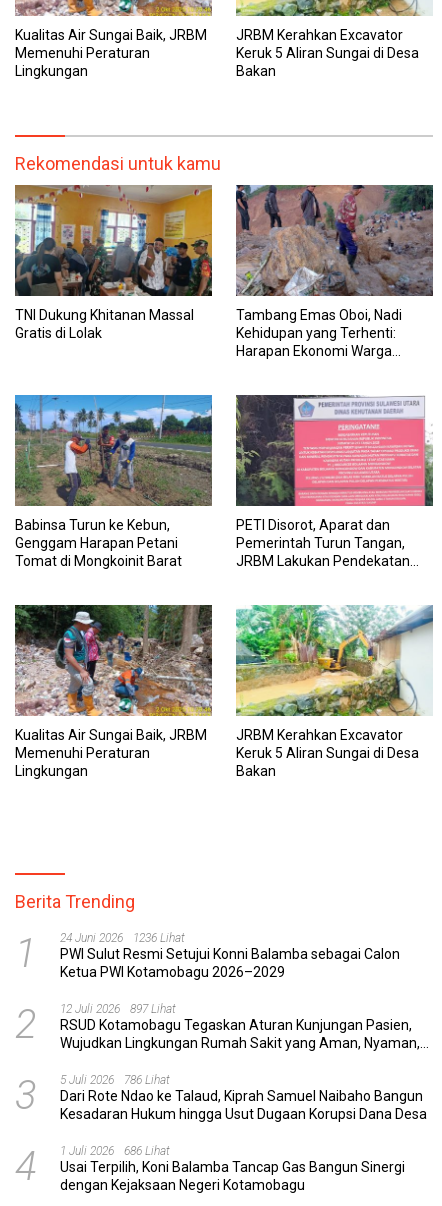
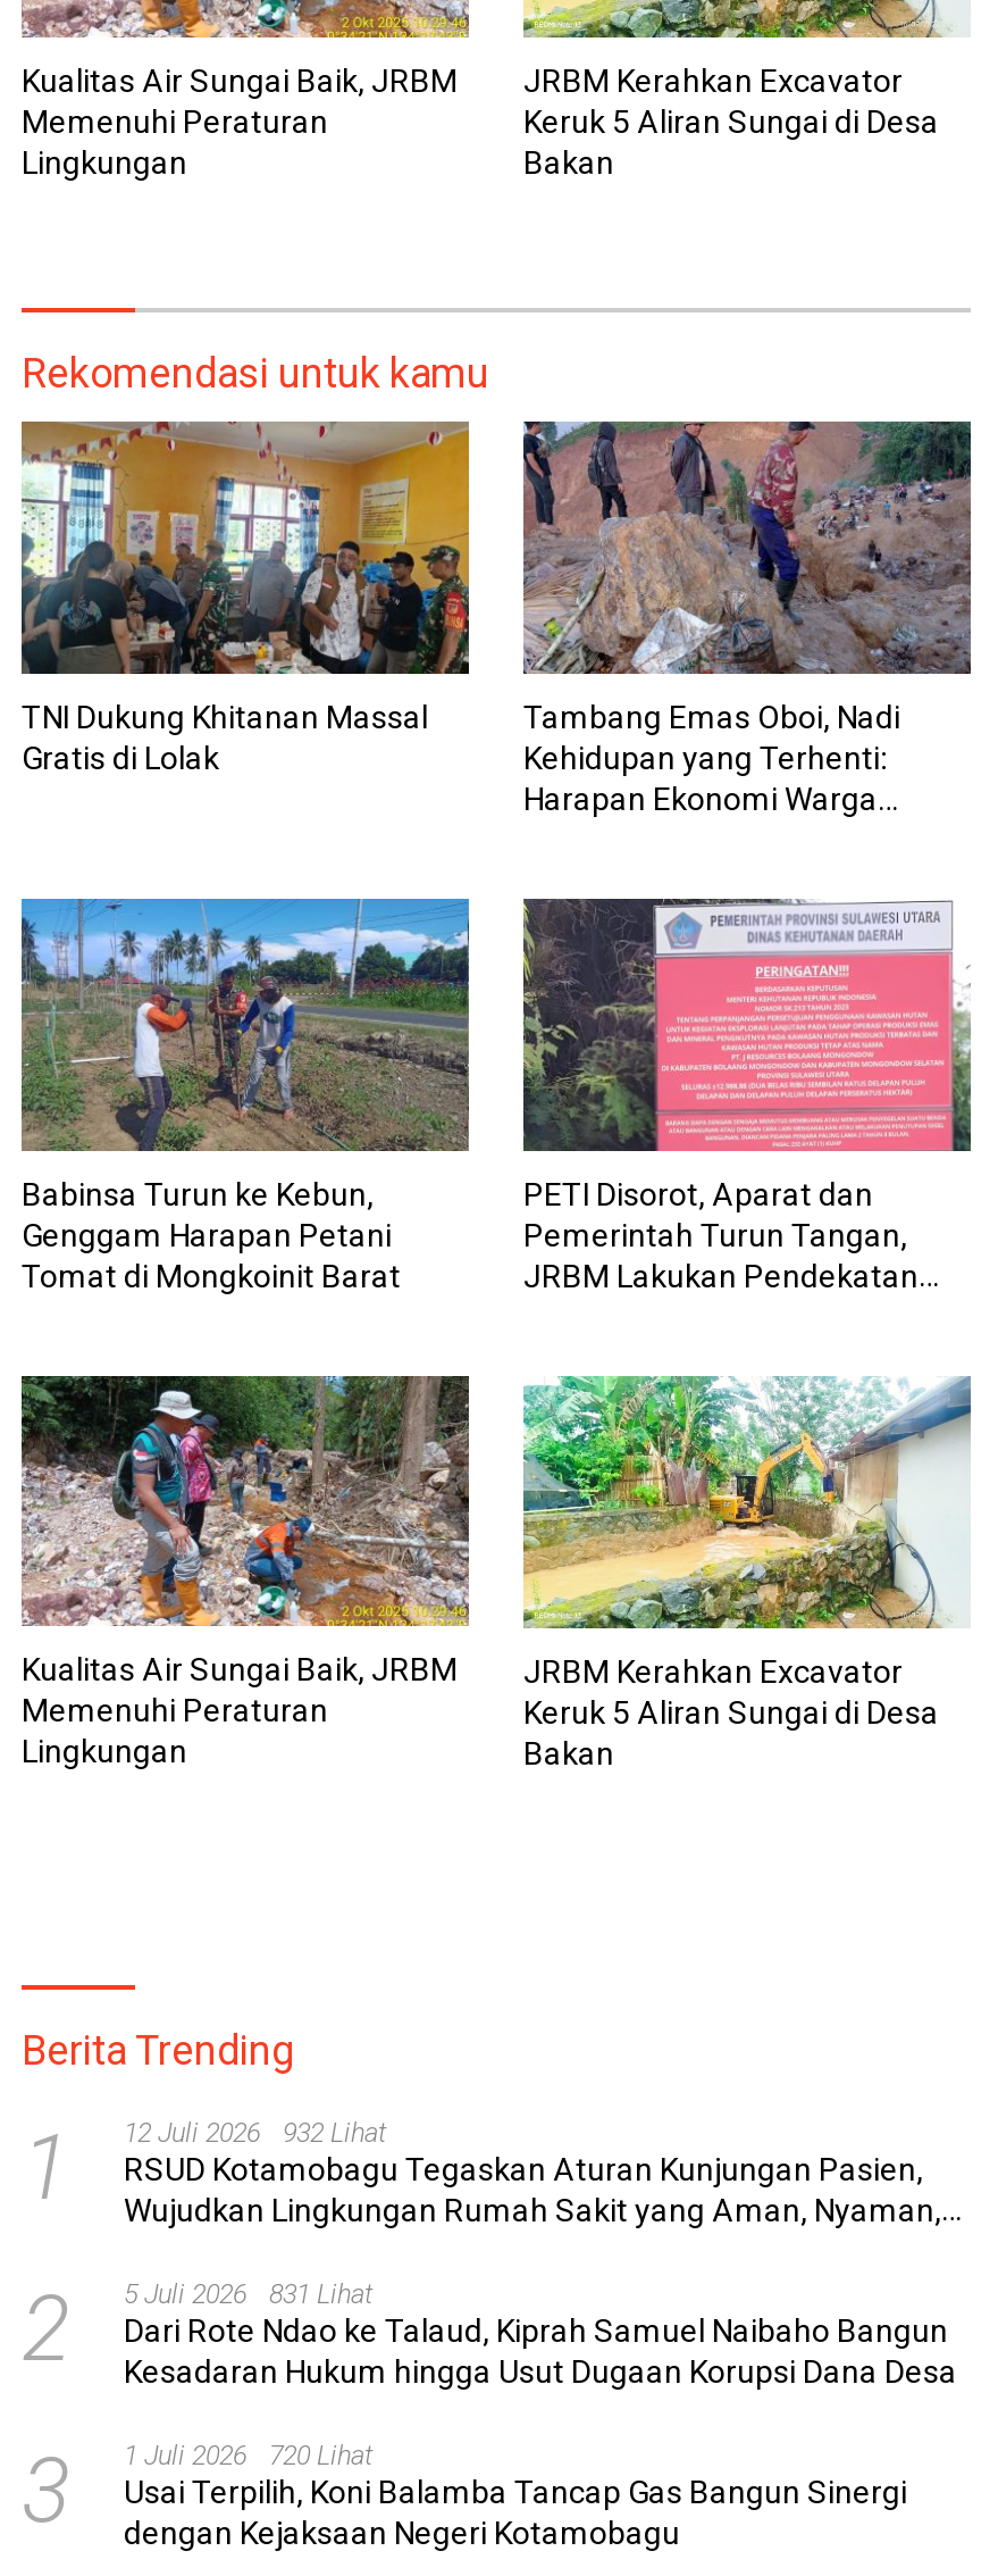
[15,931,400,1048] 24 Juni 2026 | 1236 Lihat | PWI Sulut Resmi Setujui Konni Balamba sebagai Calon | Ketua PWI Kotamobagu 2026–2029 | 2 -> none
[130,1002,176,1016] 897 Lihat -> [283,2116,387,2148] 932 Lihat
[15,1072,37,1119] 3 -> [22,2275,72,2382] 2
[124,1073,170,1087] 786 Lihat -> [269,2278,374,2309] 831 Lihat
[15,1143,37,1190] 4 -> [22,2437,72,2544] 3
[124,1144,170,1158] 686 Lihat -> [269,2439,374,2471] 720 Lihat

